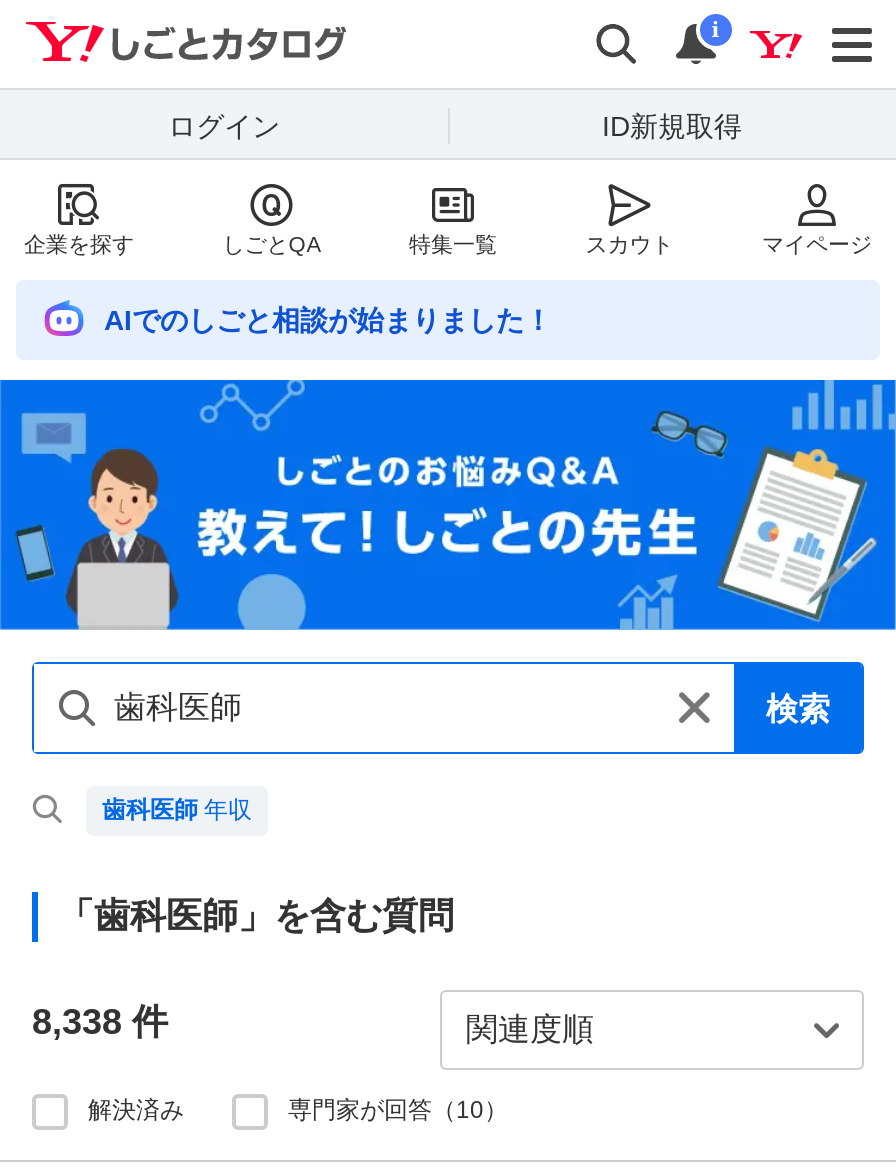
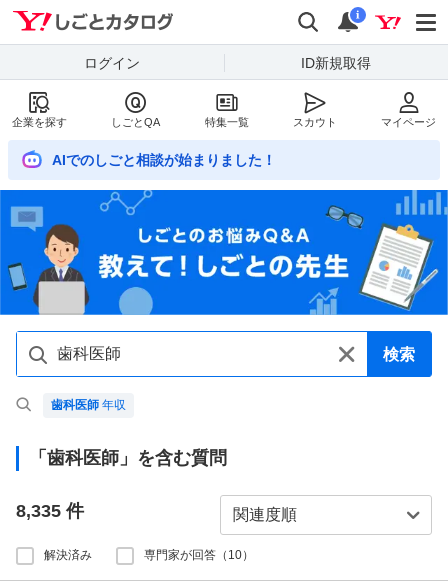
[32,1002,168,1043] 8,338 件 -> [16,501,84,521] 8,335 件

